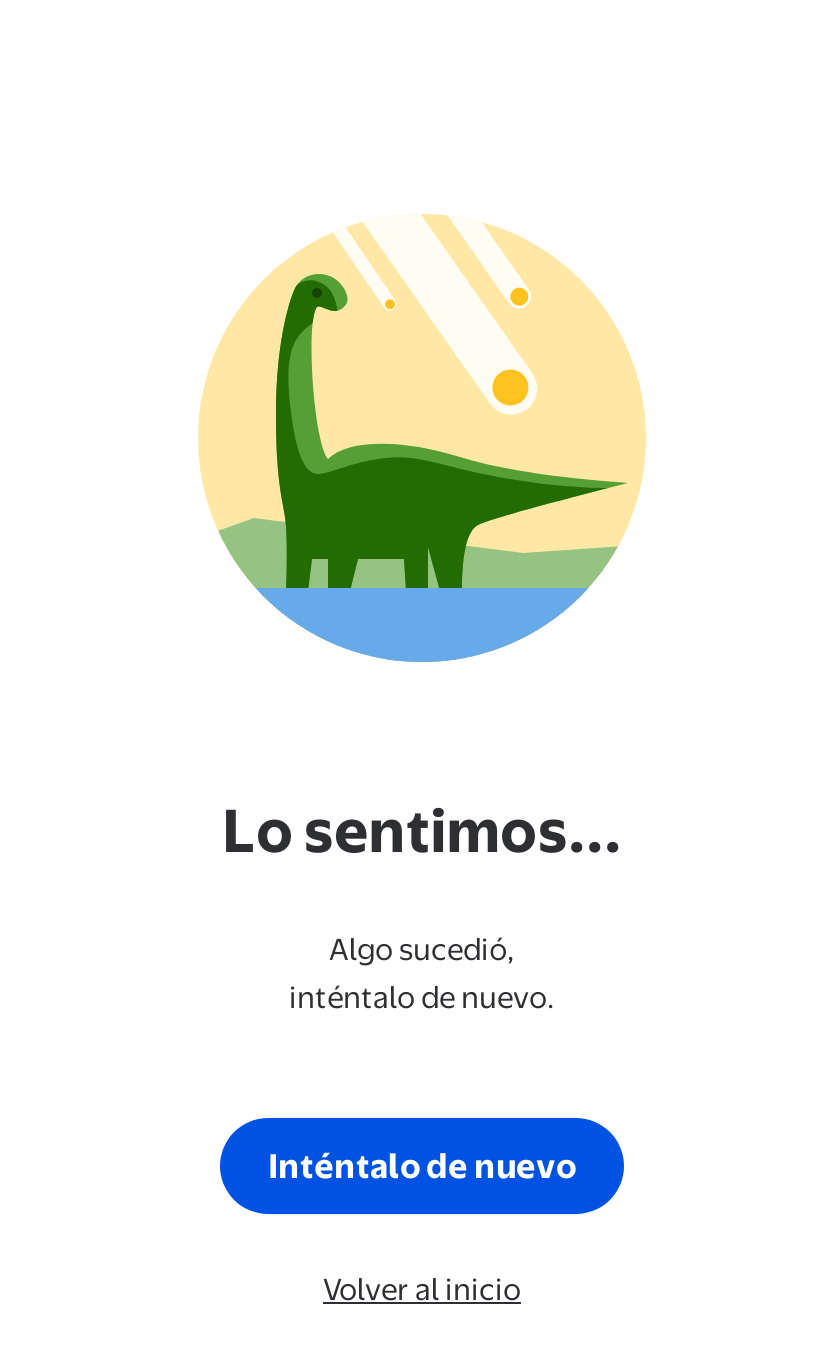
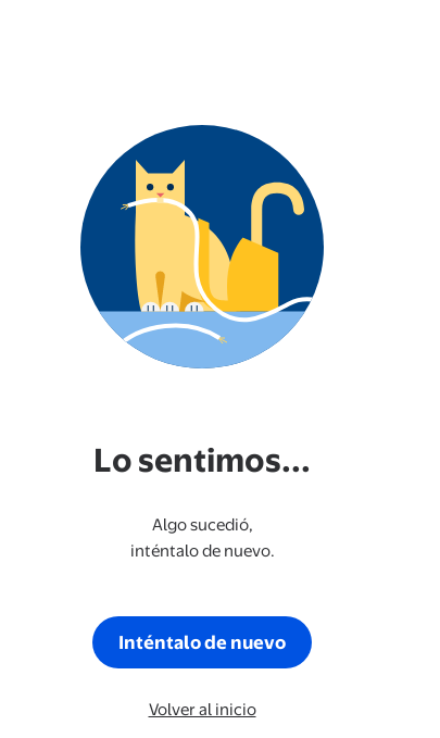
[198,214,646,616] [image] -> [79,124,325,345] [image]

